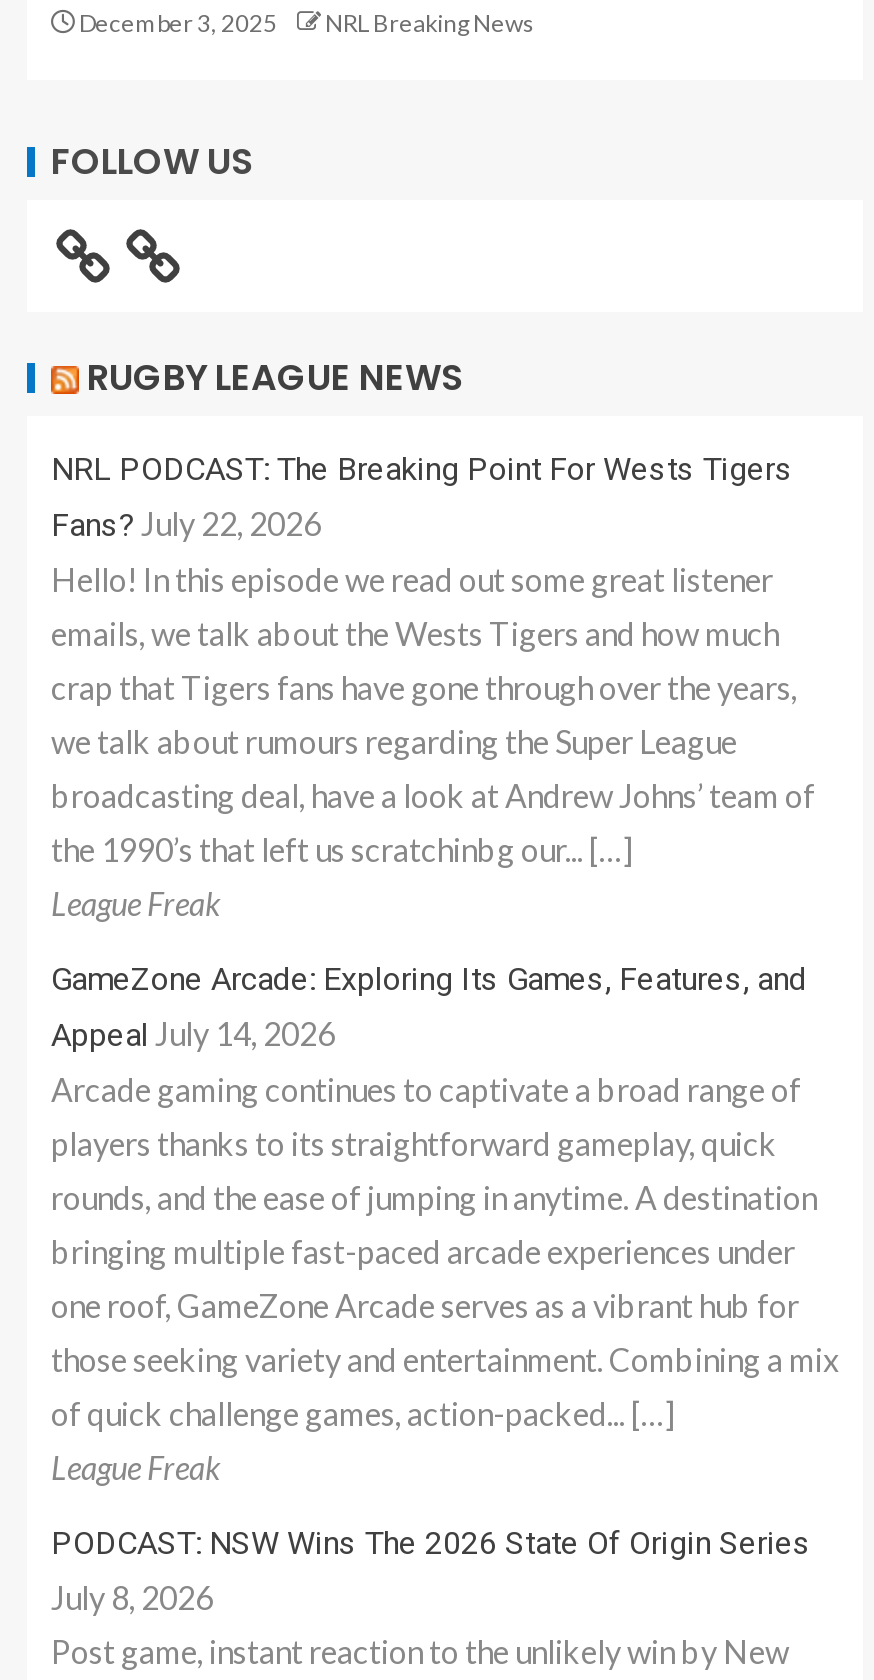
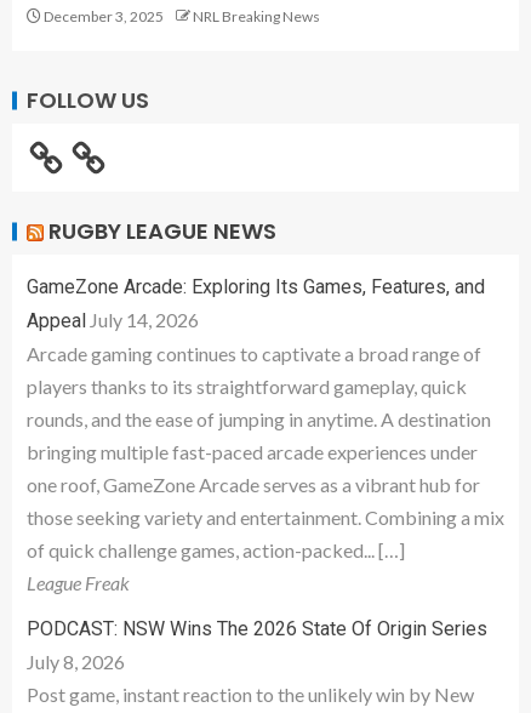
[51,451,815,923] NRL PODCAST: The Breaking Point For Wests Tigers | Fans? July 22, 2026 | Hello! In this episode we read out some great listener | emails, we talk about the Wests Tigers and how much | crap that Tigers fans have gone through over the years, | we talk about rumours regarding the Super League | broadcasting deal, have a look at Andrew Johns’ team of | the 1990’s that left us scratchinbg our... […] | League Freak -> none

